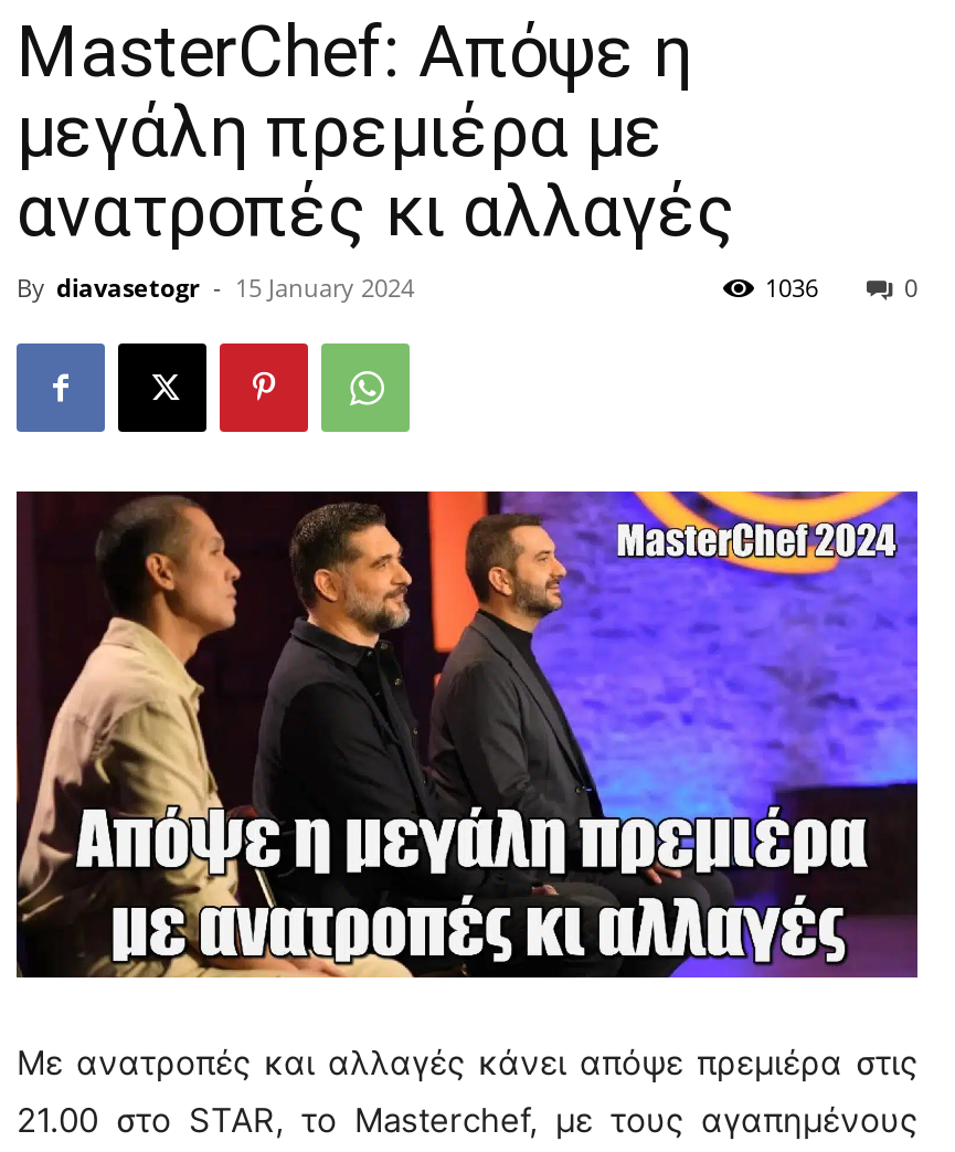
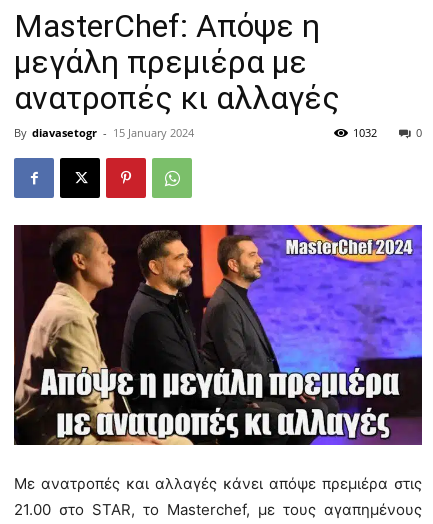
[765,271,818,304] 1036 -> [353,125,377,140] 1032

